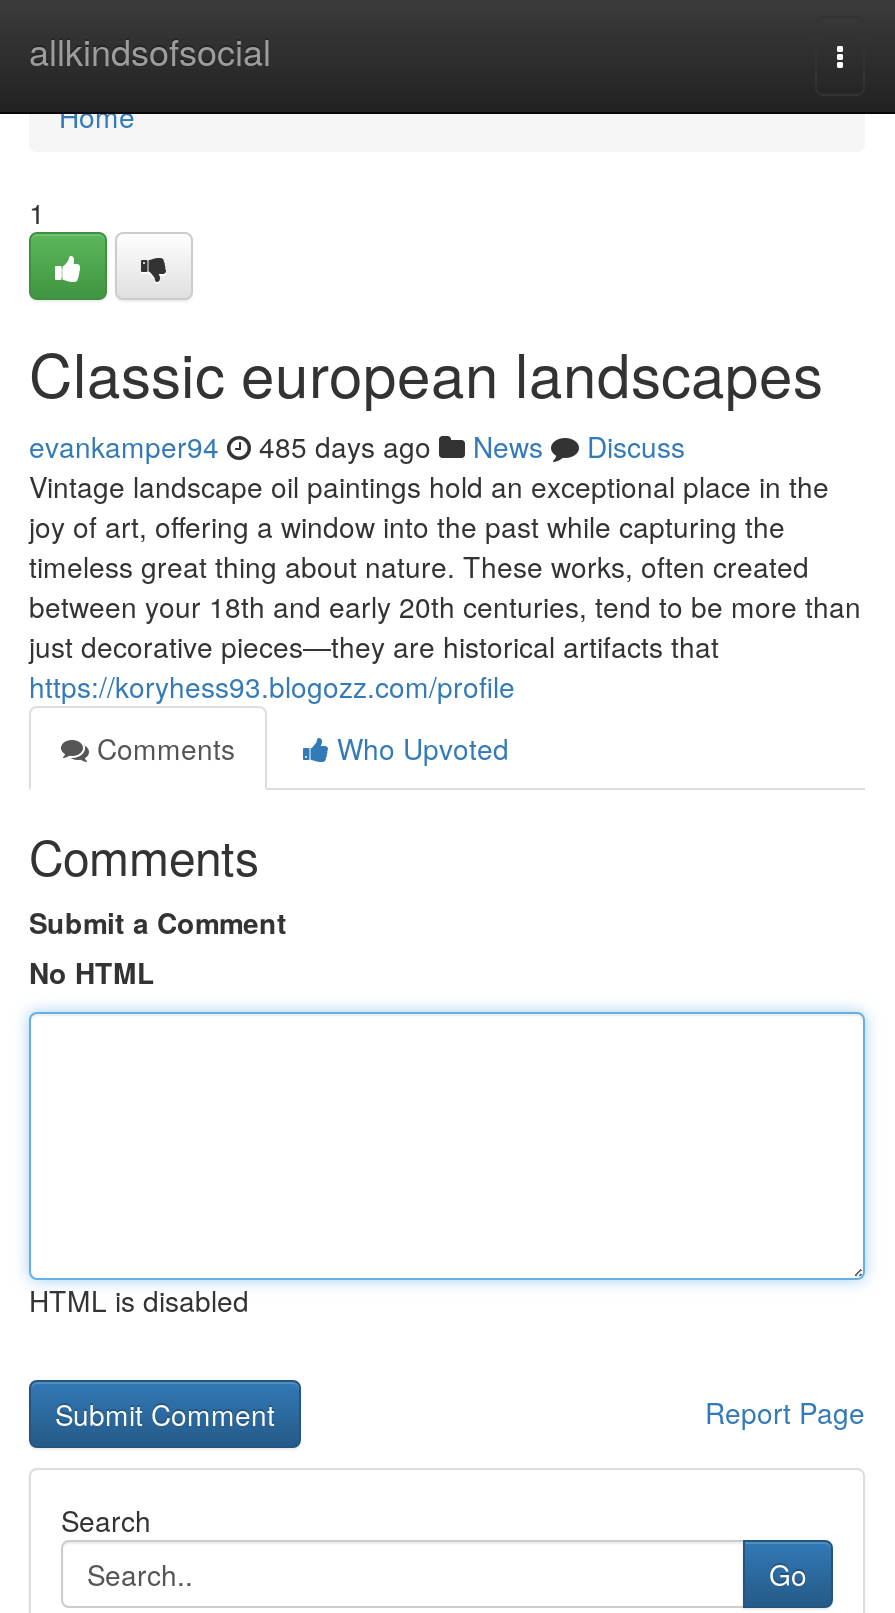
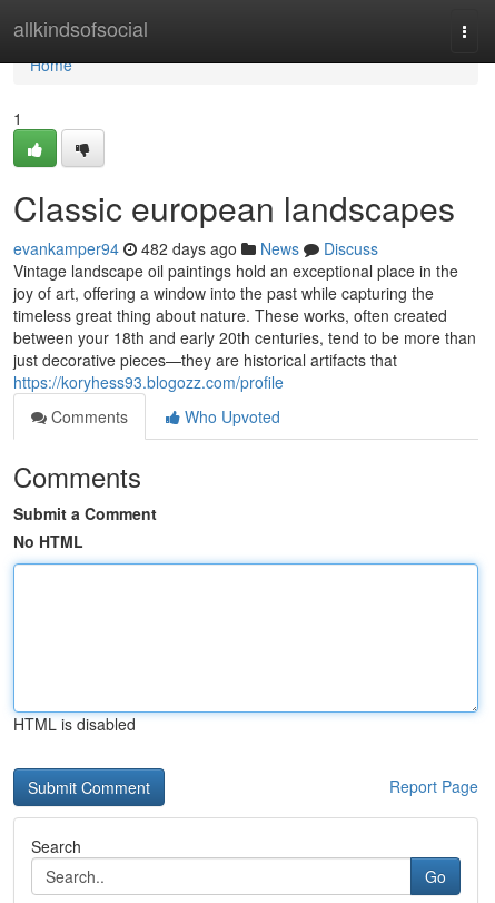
[29,426,685,466] evankamper94 485 days ago News Discuss -> [13,237,378,259] evankamper94 482 days ago News Discuss

